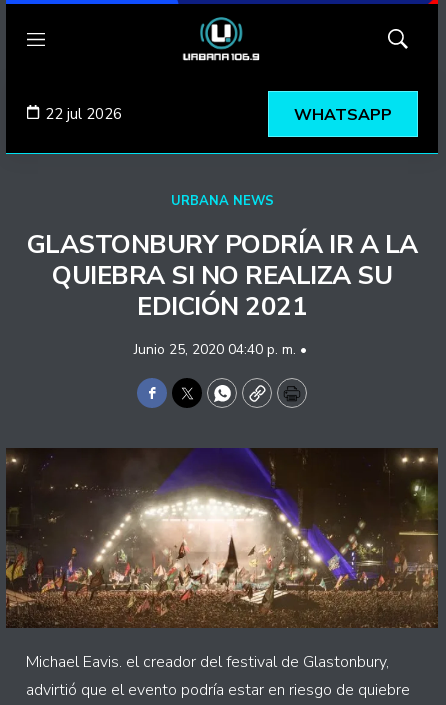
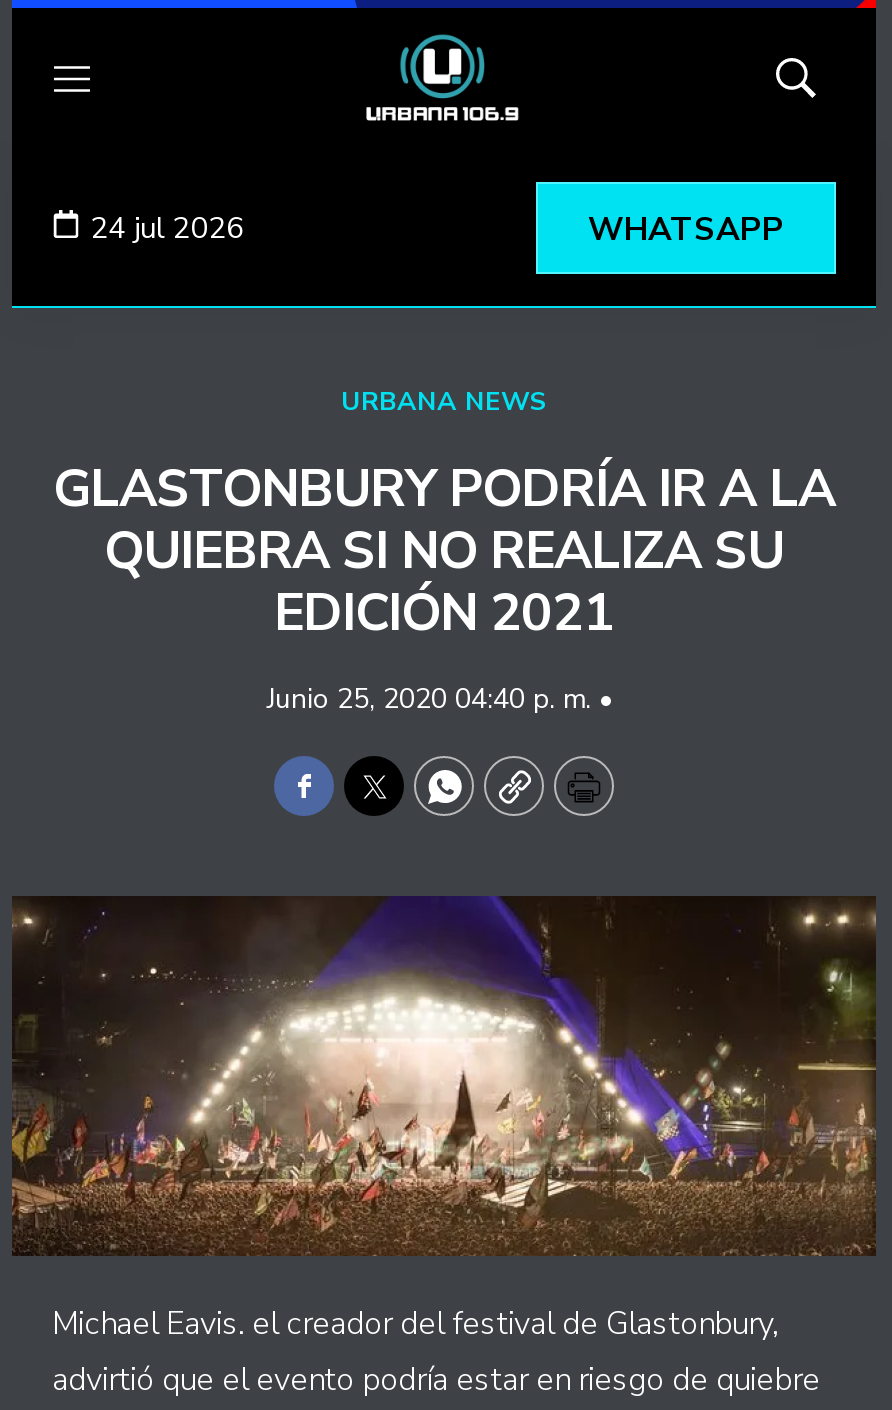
[45,104,122,124] 22 jul 2026 -> [90,207,244,247] 24 jul 2026

